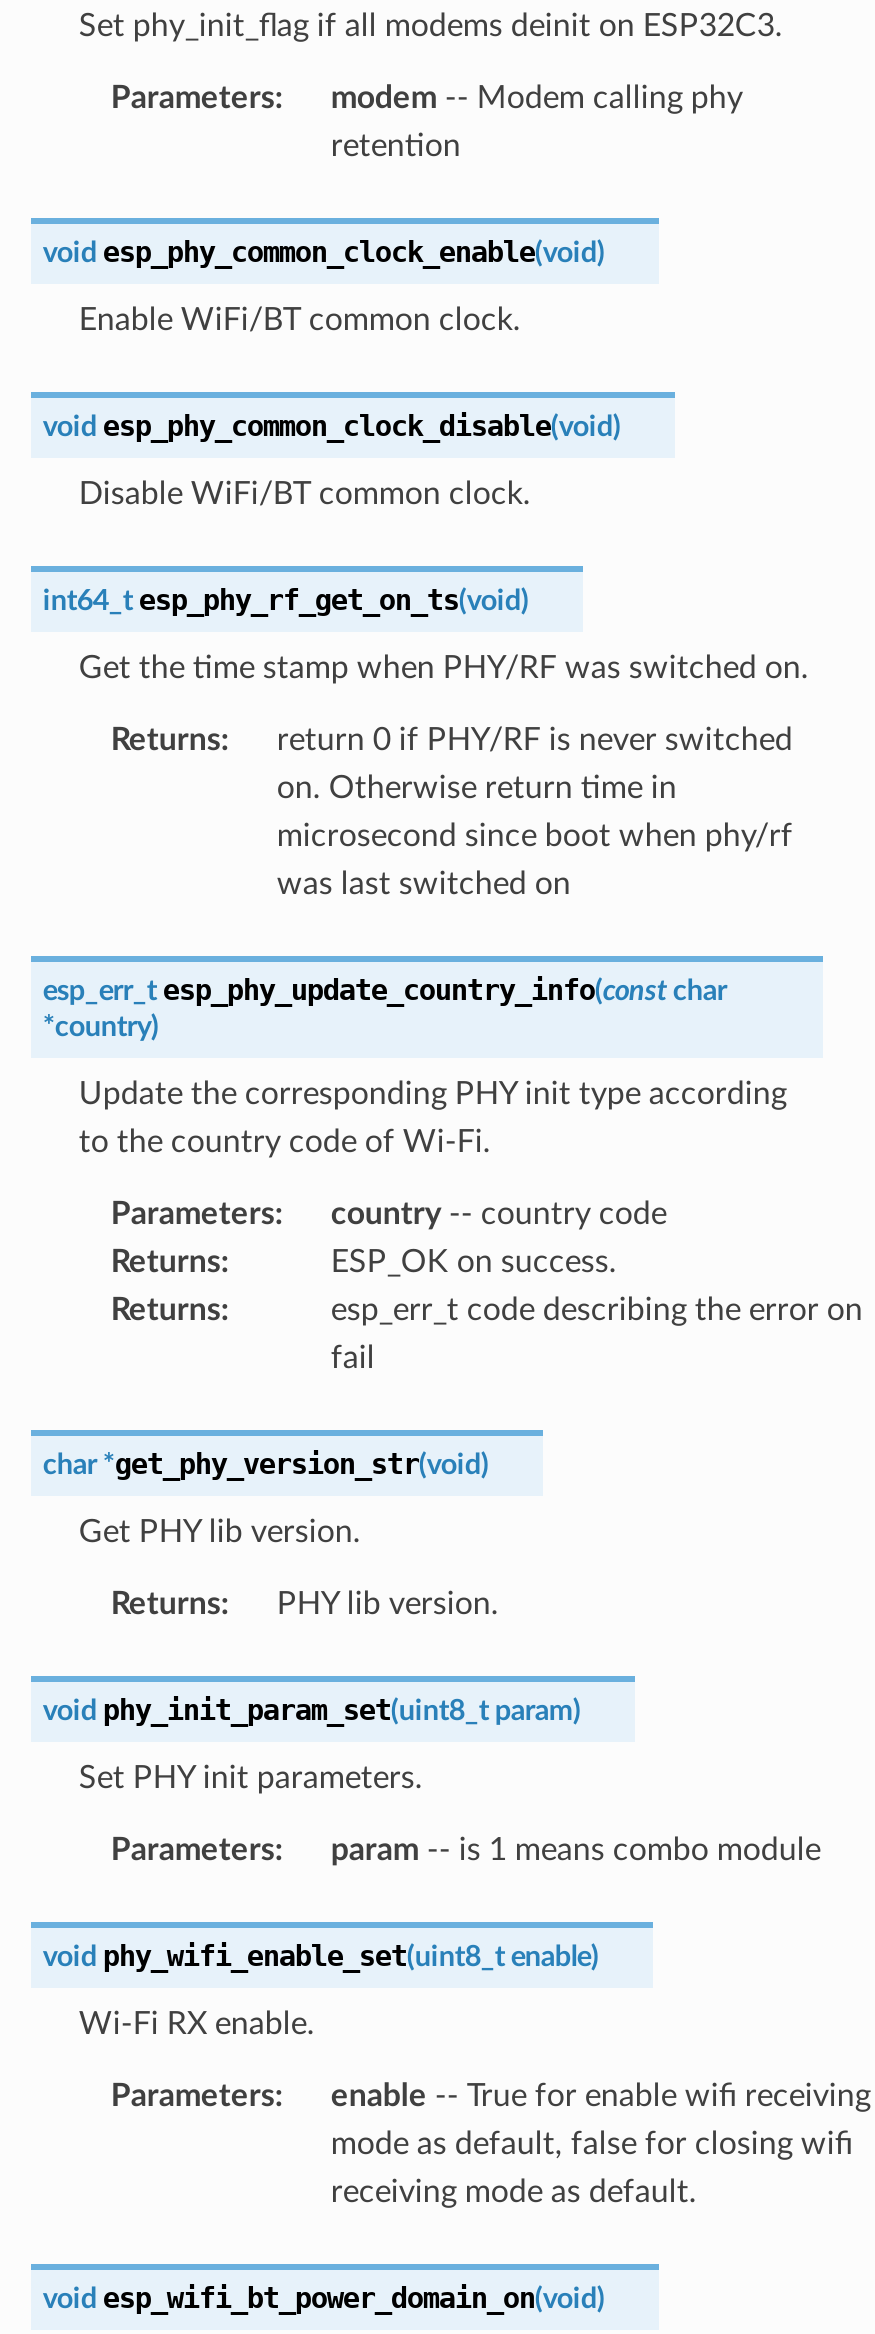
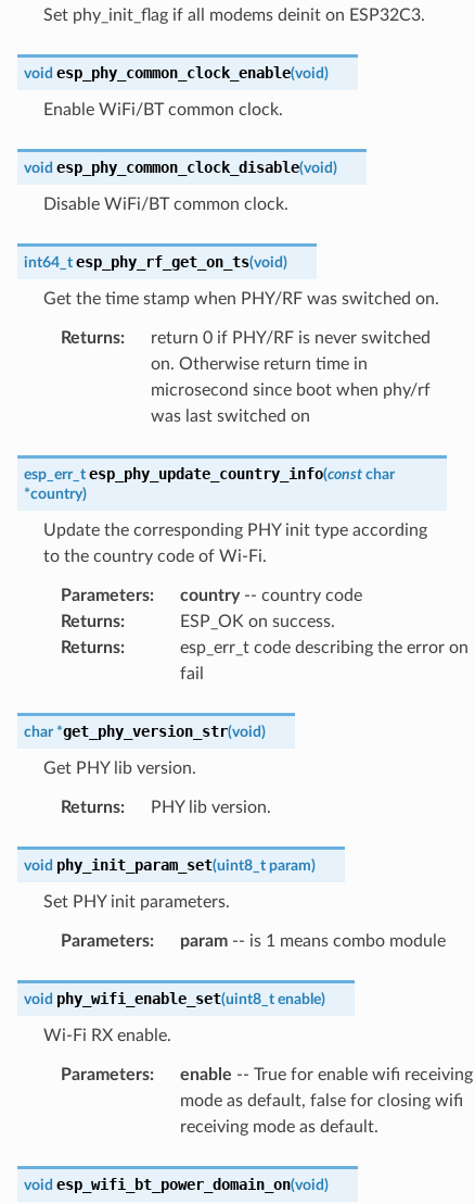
[111,82,743,162] Parameters: | modem -- Modem calling phy | retention -> none

